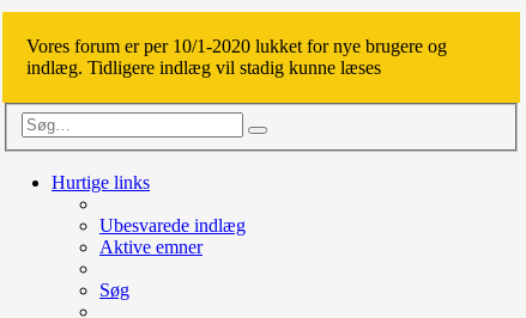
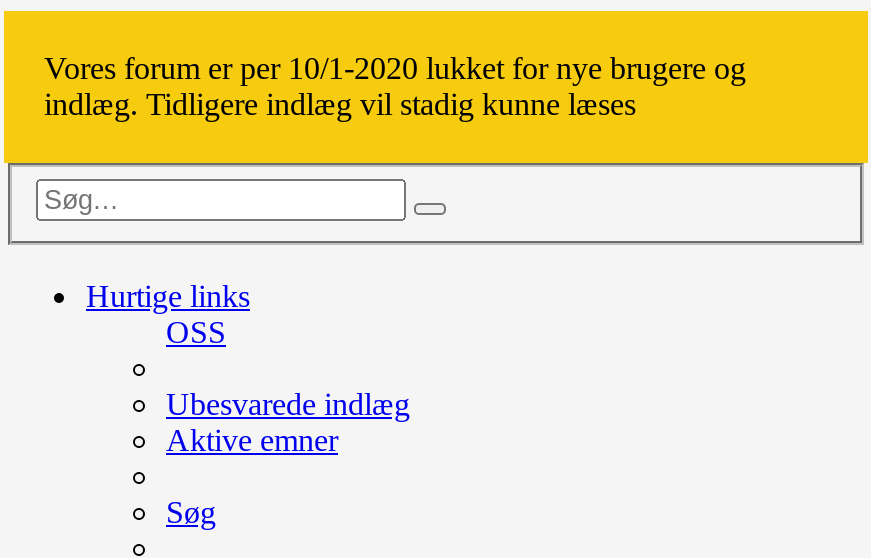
none -> [166,314,226,348] OSS

